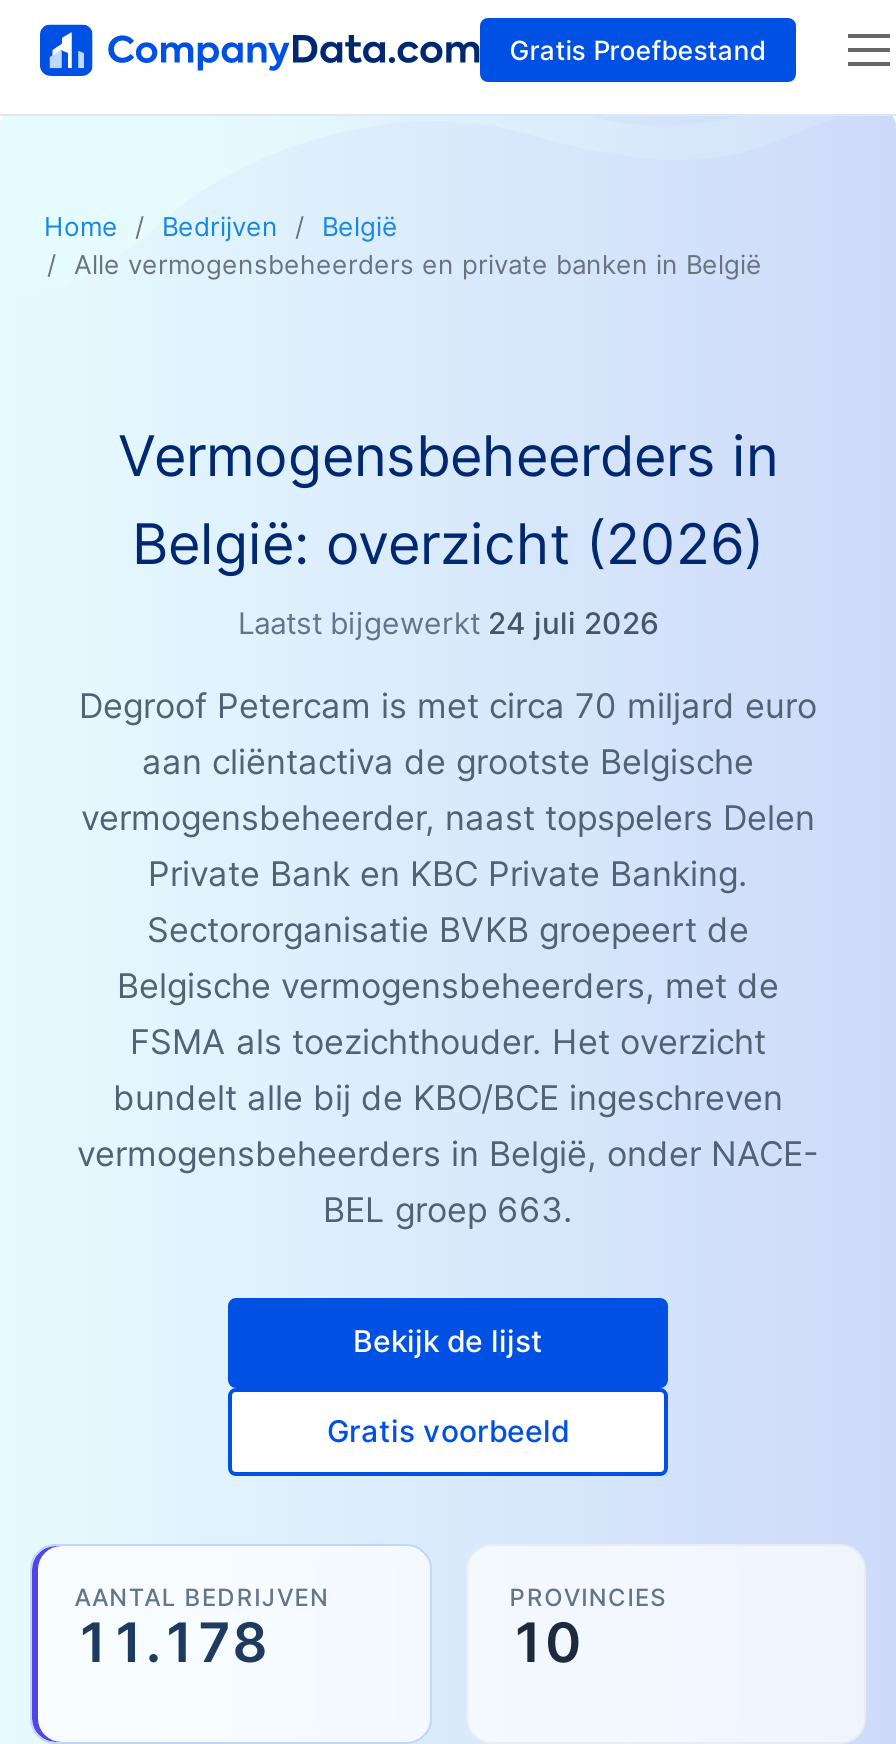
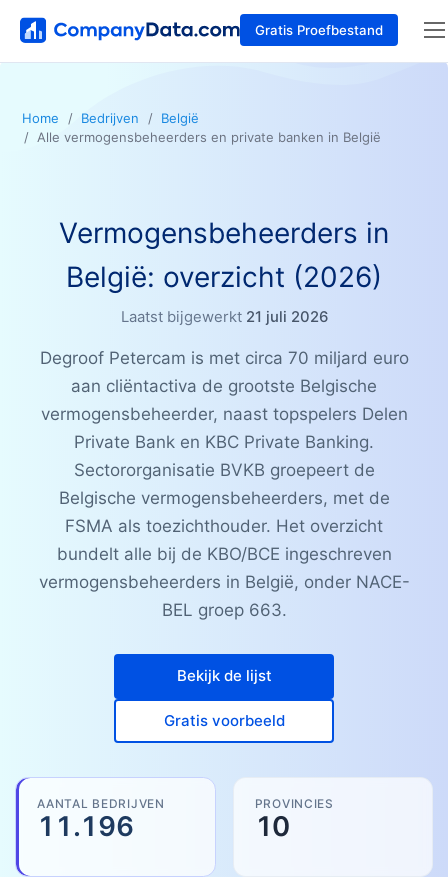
[238,607,658,643] Laatst bijgewerkt 24 juli 2026 -> [120,308,327,326] Laatst bijgewerkt 21 juli 2026
[74,1610,267,1676] 11.178 -> [37,810,134,843] 11.196

